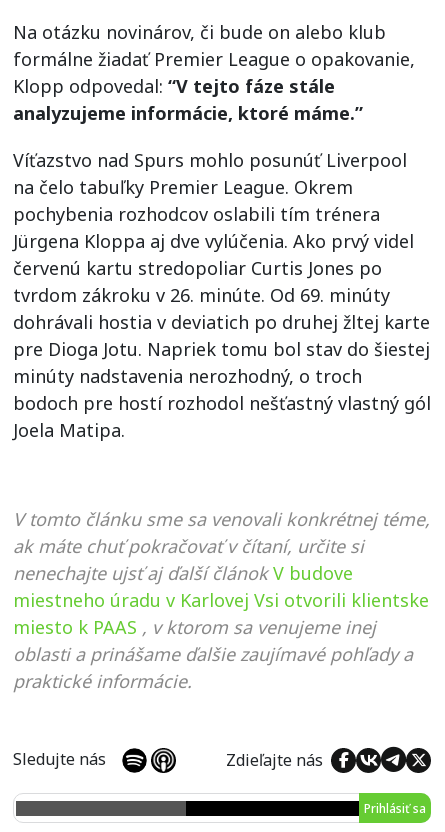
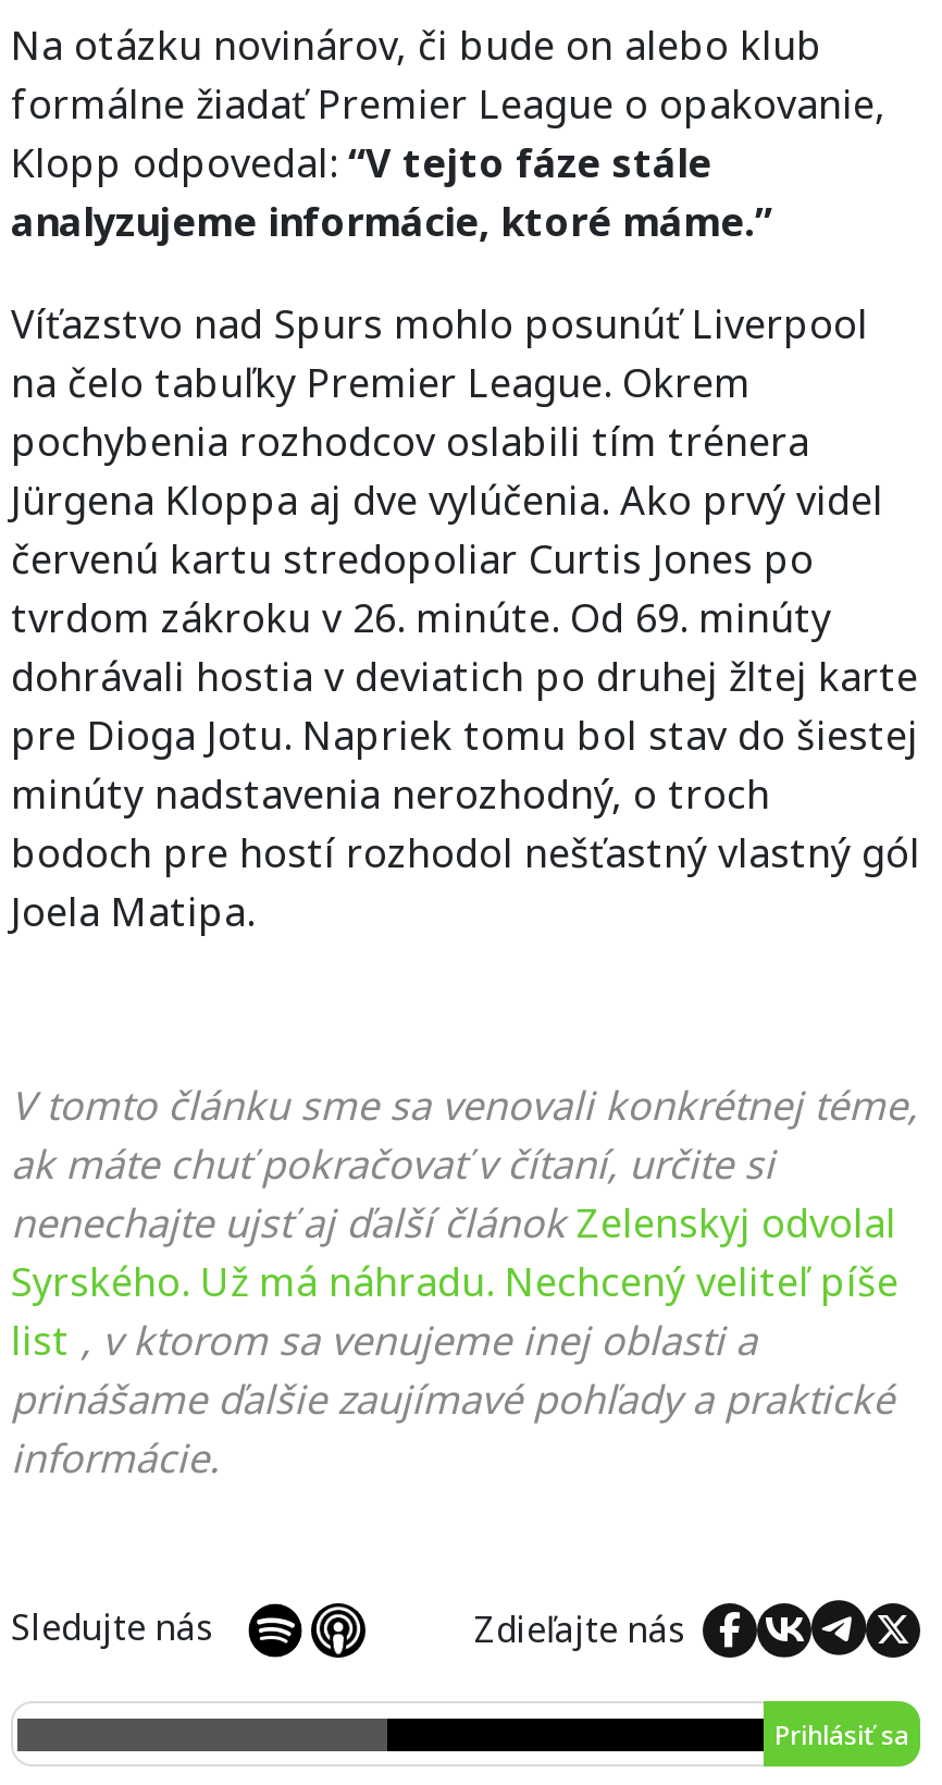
[13,561,429,693] nenechajte ujsť aj ďalší článok V budove | miestneho úradu v Karlovej Vsi otvorili klientske | miesto k PAAS , v ktorom sa venujeme inej | oblasti a prinášame ďalšie zaujímavé pohľady a | praktické informácie. -> [11,1196,898,1484] nenechajte ujsť aj ďalší článok Zelenskyj odvolal | Syrského. Už má náhradu. Nechcený veliteľ píše | list , v ktorom sa venujeme inej oblasti a | prinášame ďalšie zaujímavé pohľady a praktické | informácie.

